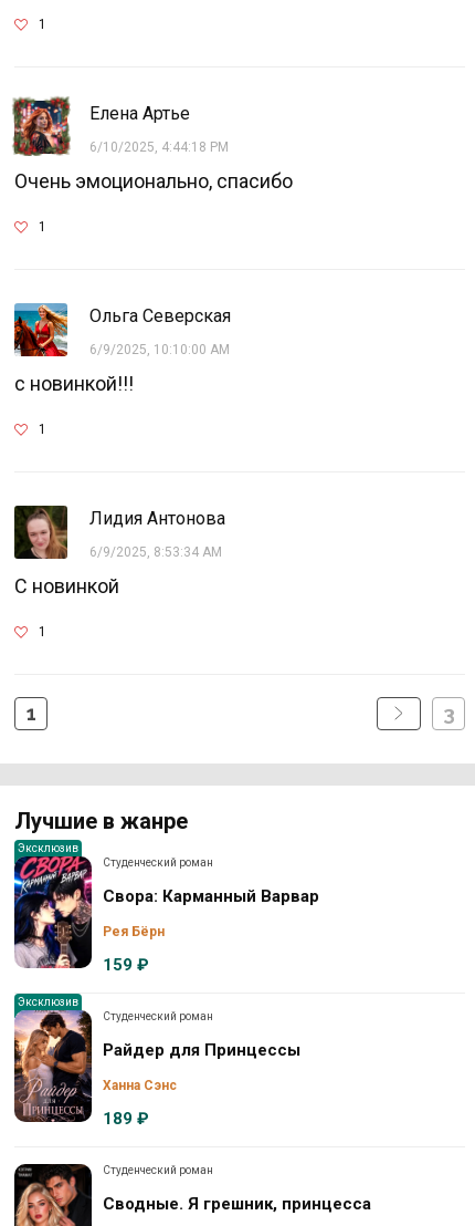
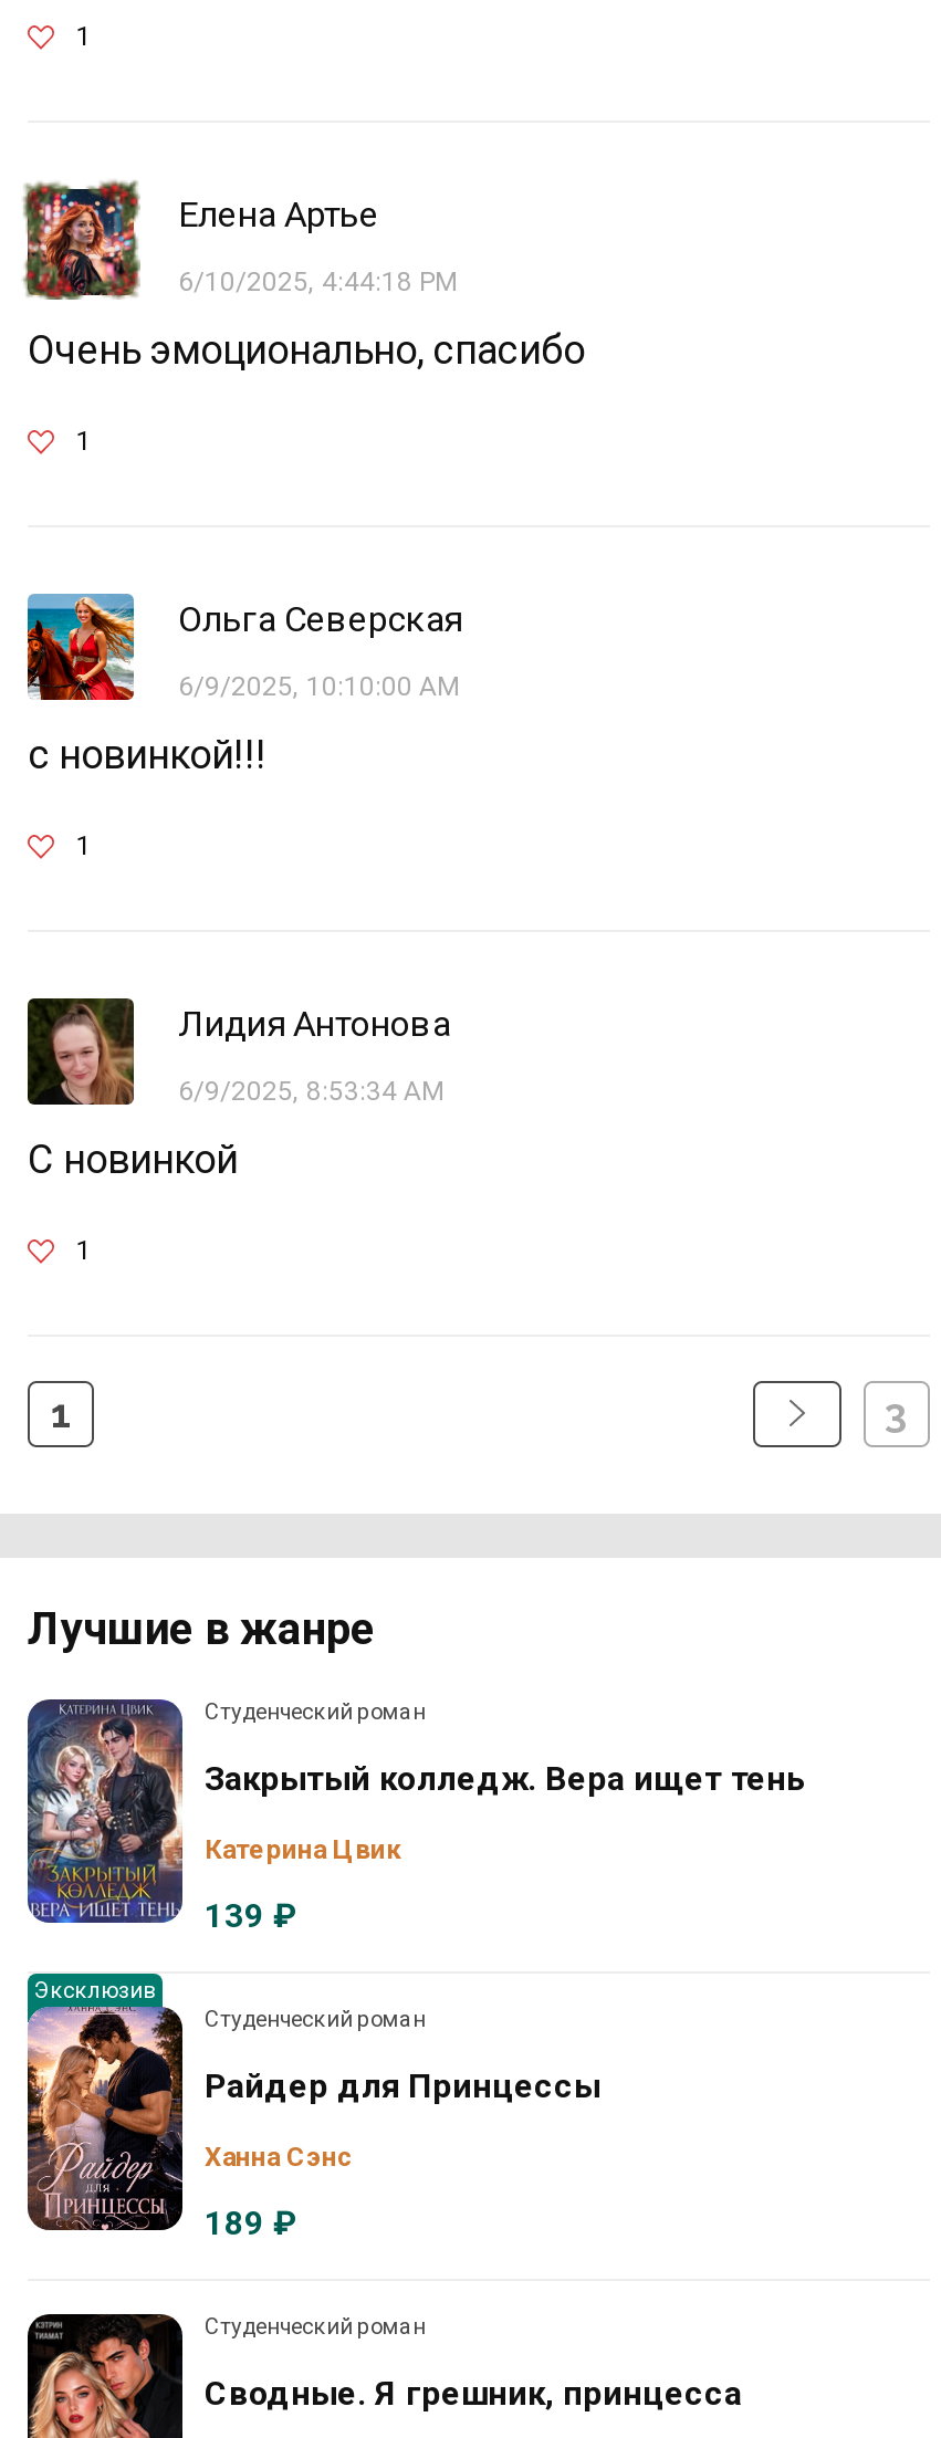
[18,842,78,854] Эксклюзив -> none
[13,862,319,969] [image] | Свора: Карманный Варвар -> [25,1710,806,1925] [image] | Закрытый колледж. Вера ищет тень
[103,924,165,939] Рея Бёрн -> [205,1834,401,1865] Катерина Цвик
[103,955,149,975] 159 ₽ -> [205,1896,297,1936] 139 ₽

